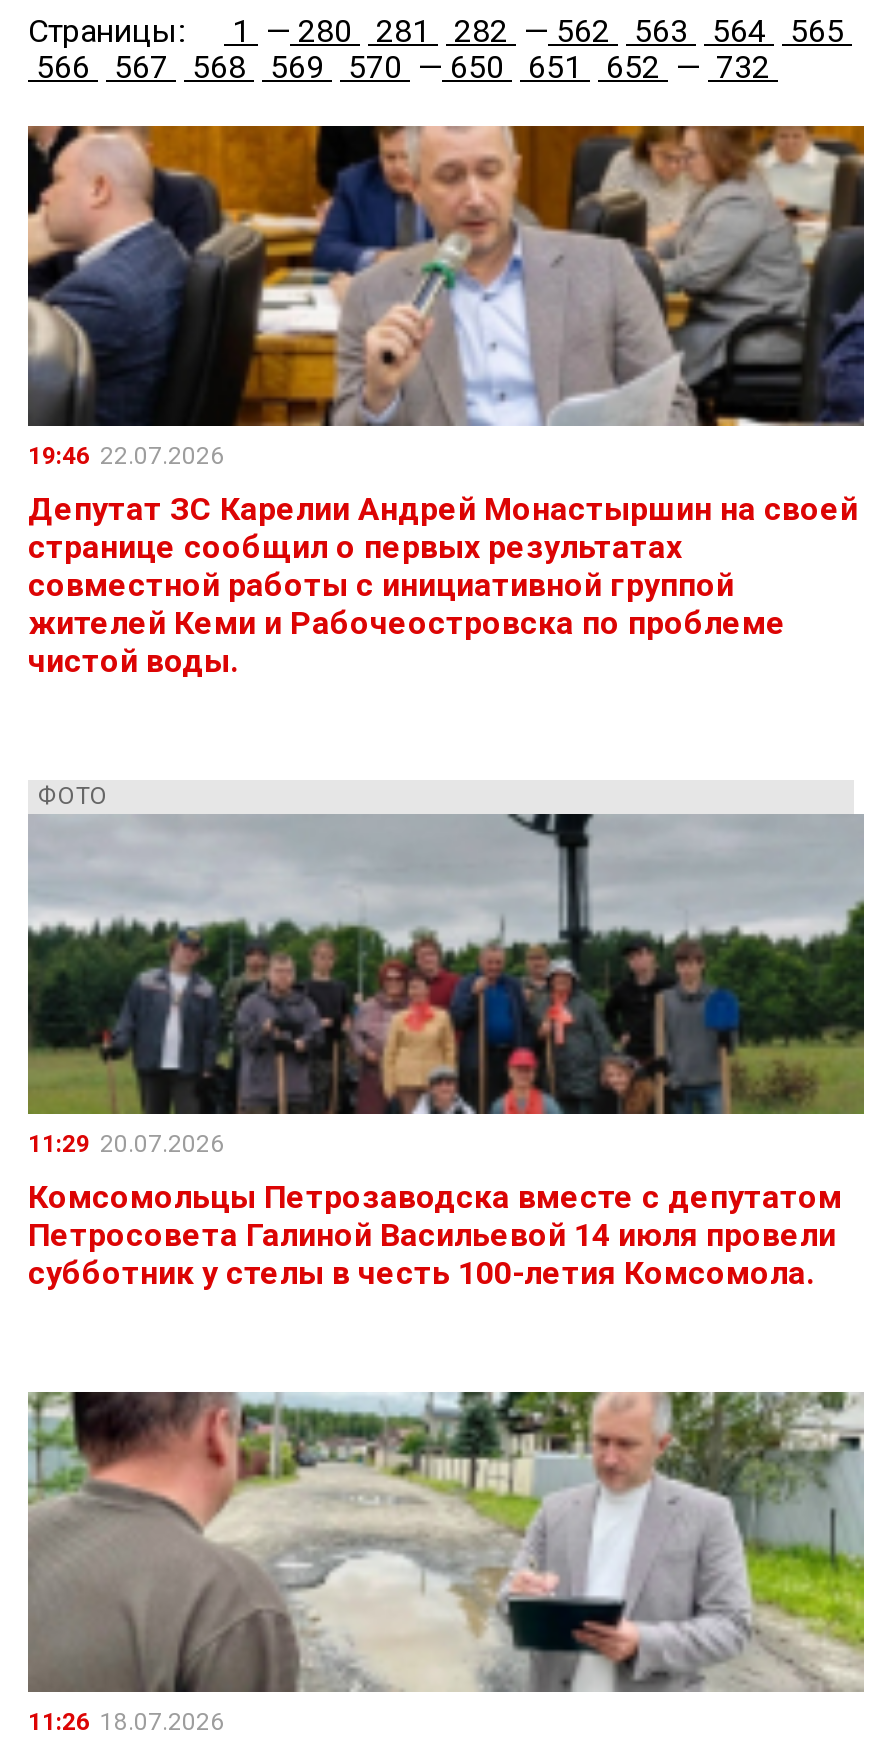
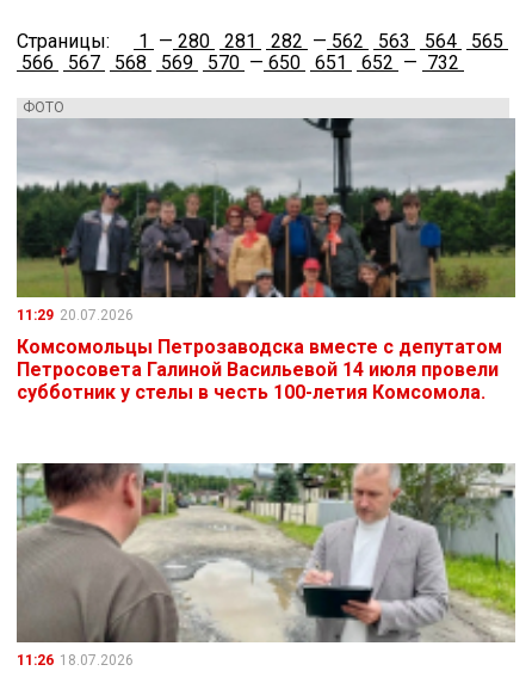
[26,124,866,680] [image] | 19:46 22.07.2026 | Депутат ЗС Карелии Андрей Монастыршин на своей | странице сообщил о первых результатах | совместной работы с инициативной группой | жителей Кеми и Рабочеостровска по проблеме | чистой воды. -> none

